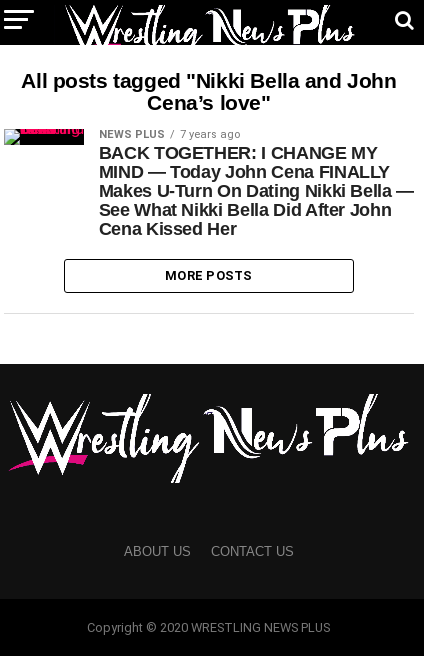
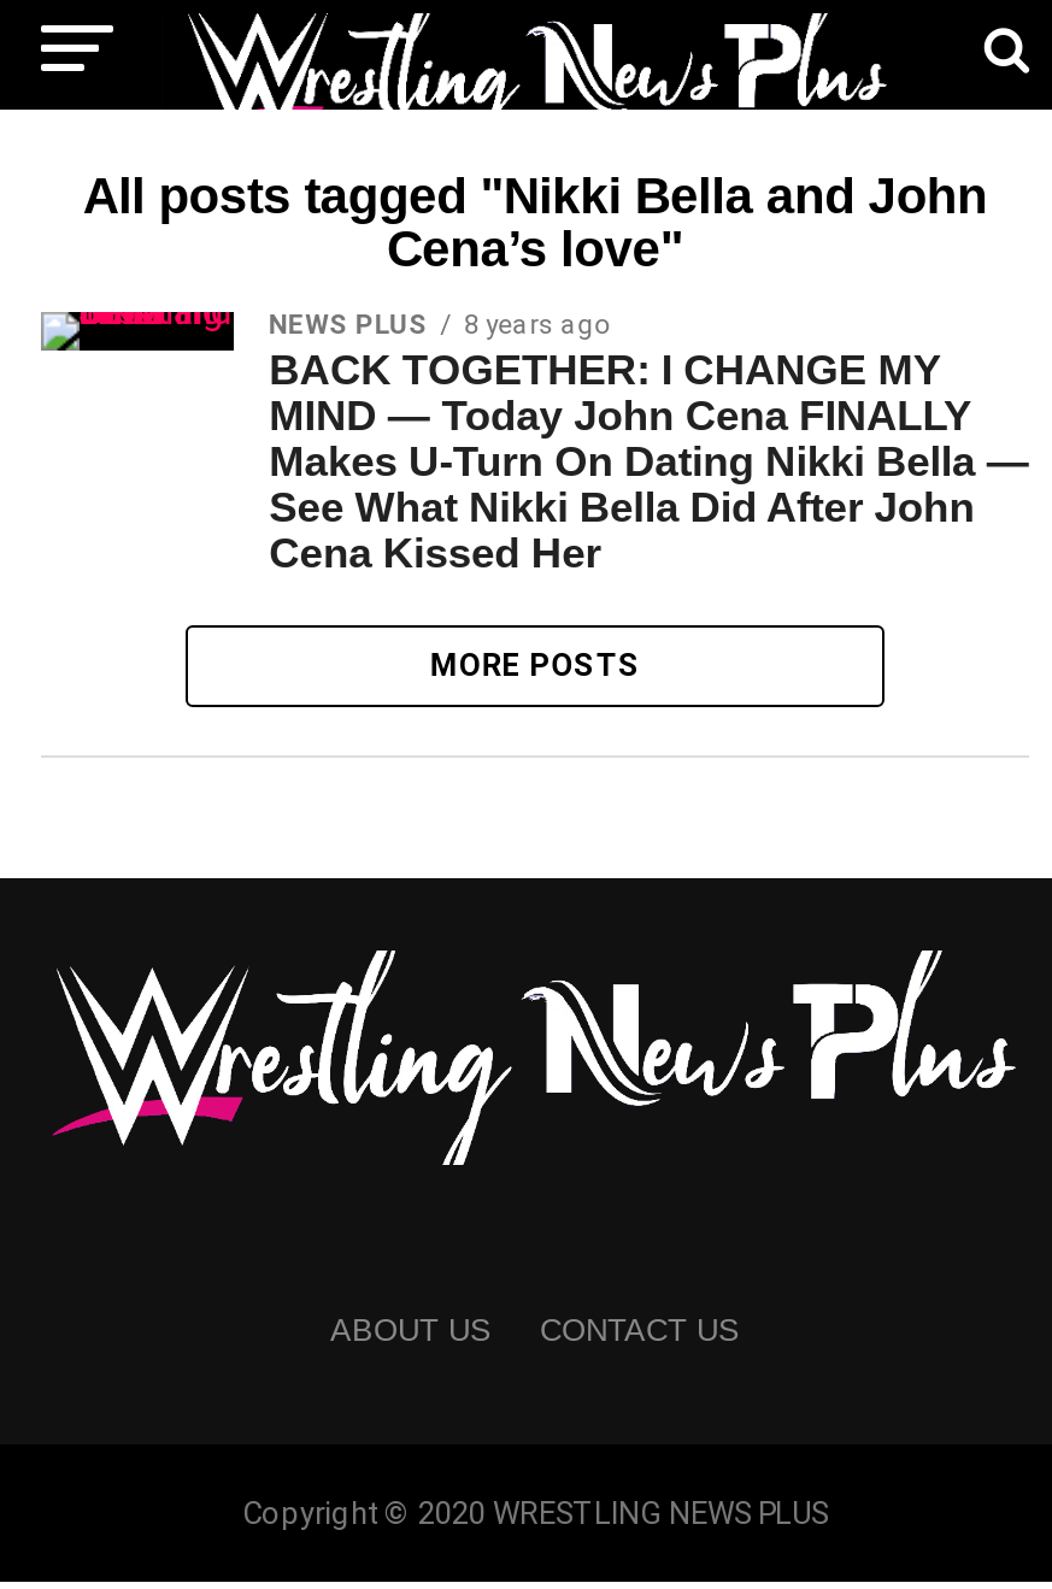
[99,128,240,141] NEWS PLUS 7 years ago -> [269,310,609,341] NEWS PLUS 8 years ago

